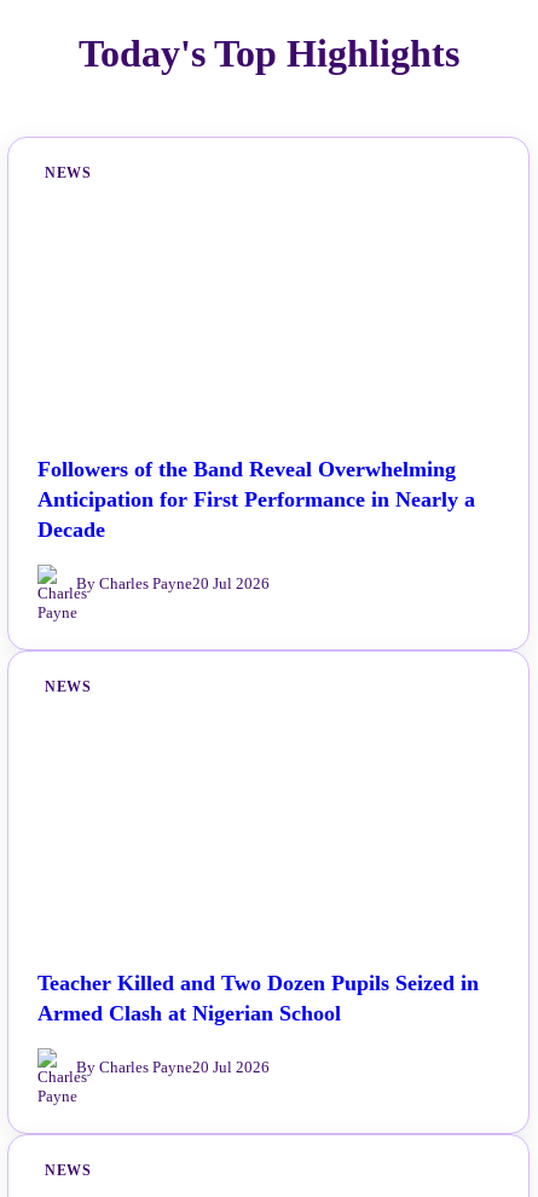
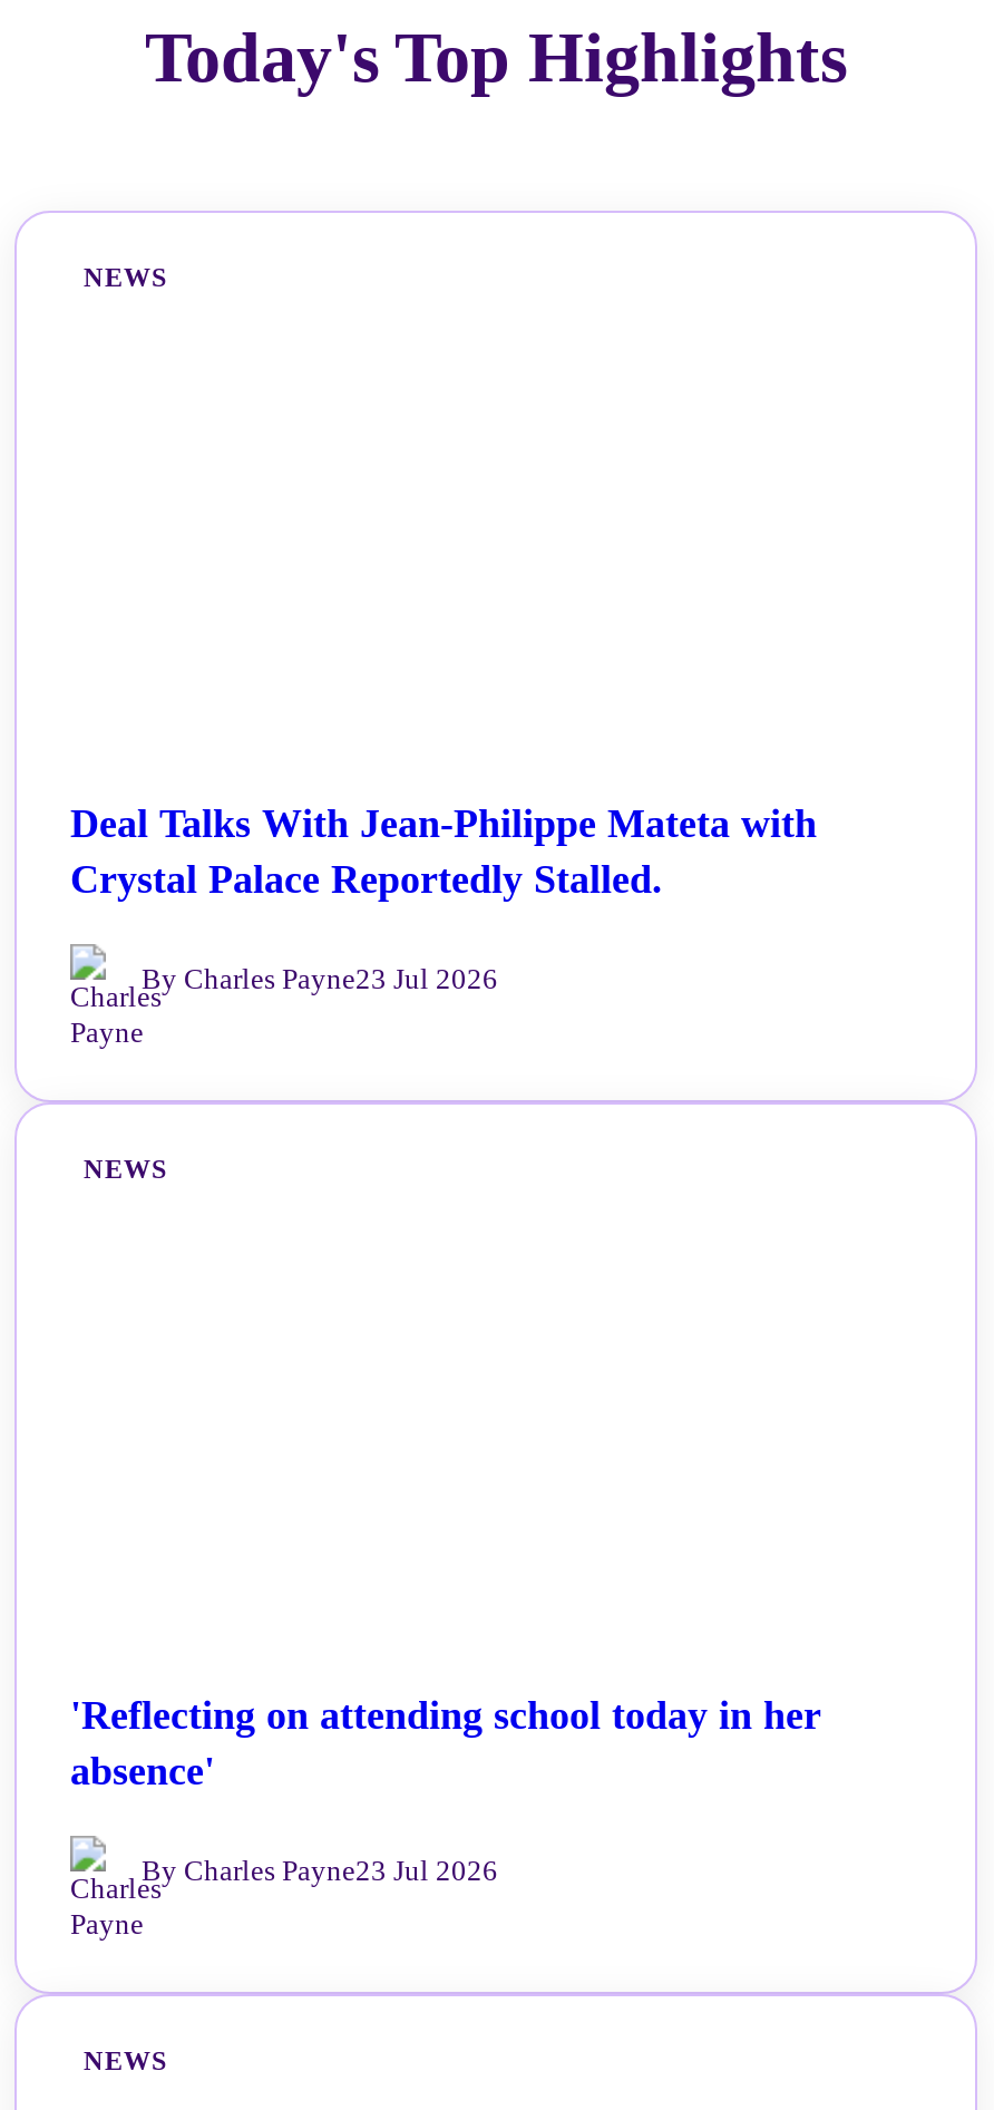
[37,458,475,542] Followers of the Band Reveal Overwhelming | Anticipation for First Performance in Nearly a | Decade -> [70,802,817,903] Deal Talks With Jean-Philippe Mateta with | Crystal Palace Reportedly Stalled.
[76,575,270,593] By Charles Payne20 Jul 2026 -> [142,963,498,996] By Charles Payne23 Jul 2026
[37,971,479,1026] Teacher Killed and Two Dozen Pupils Seized in | Armed Clash at Nigerian School -> [70,1694,821,1794] 'Reflecting on attending school today in her | absence'
[76,1058,270,1077] By Charles Payne20 Jul 2026 -> [142,1855,498,1888] By Charles Payne23 Jul 2026

